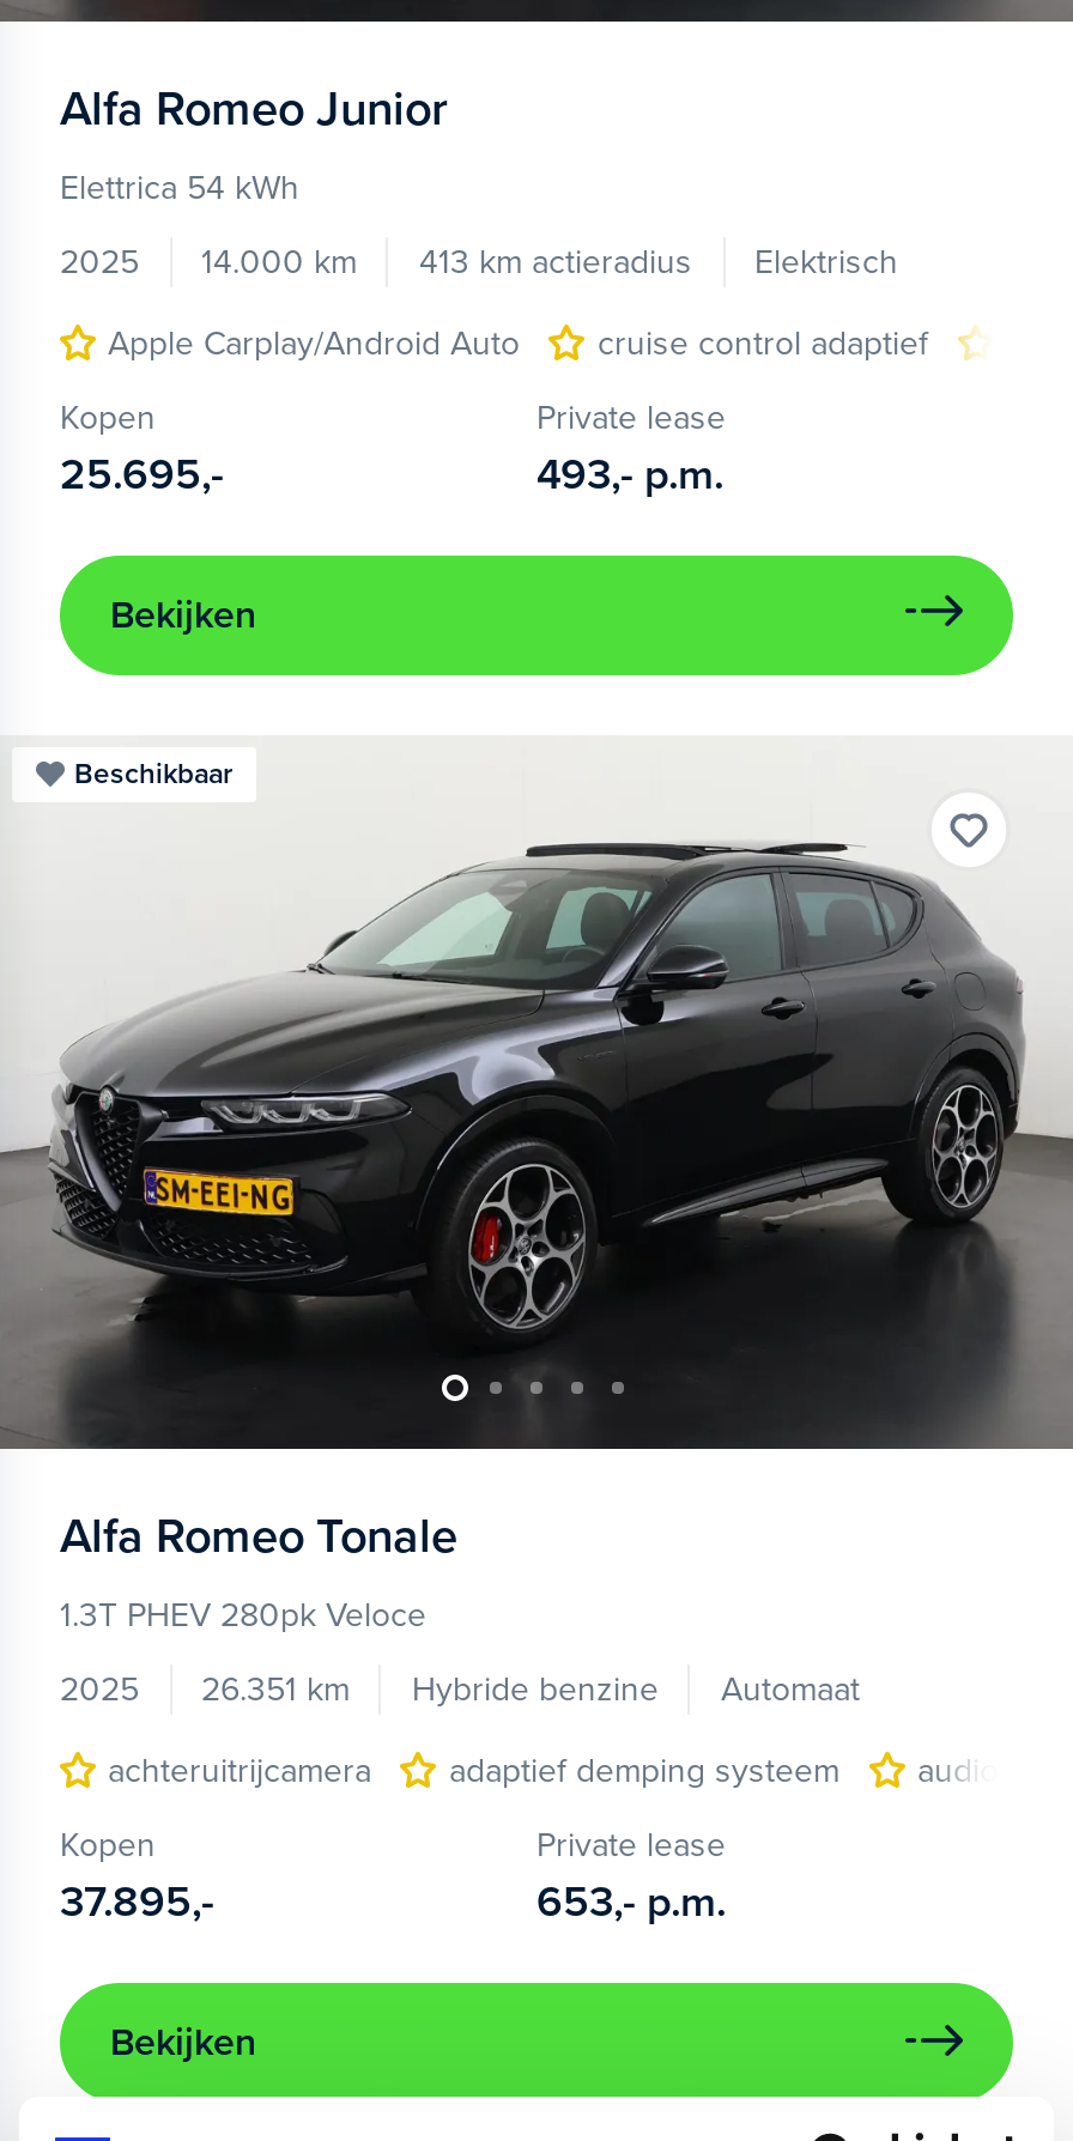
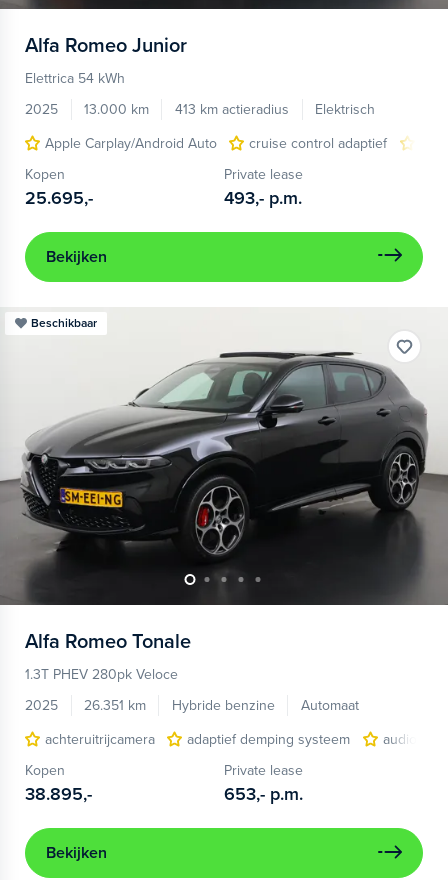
[60,242,898,283] 2025 14.000 km 413 km actieradius Elektrisch -> [25,101,375,118] 2025 13.000 km 413 km actieradius Elektrisch
[60,1874,213,1927] 37.895,- -> [25,783,92,805] 38.895,-

